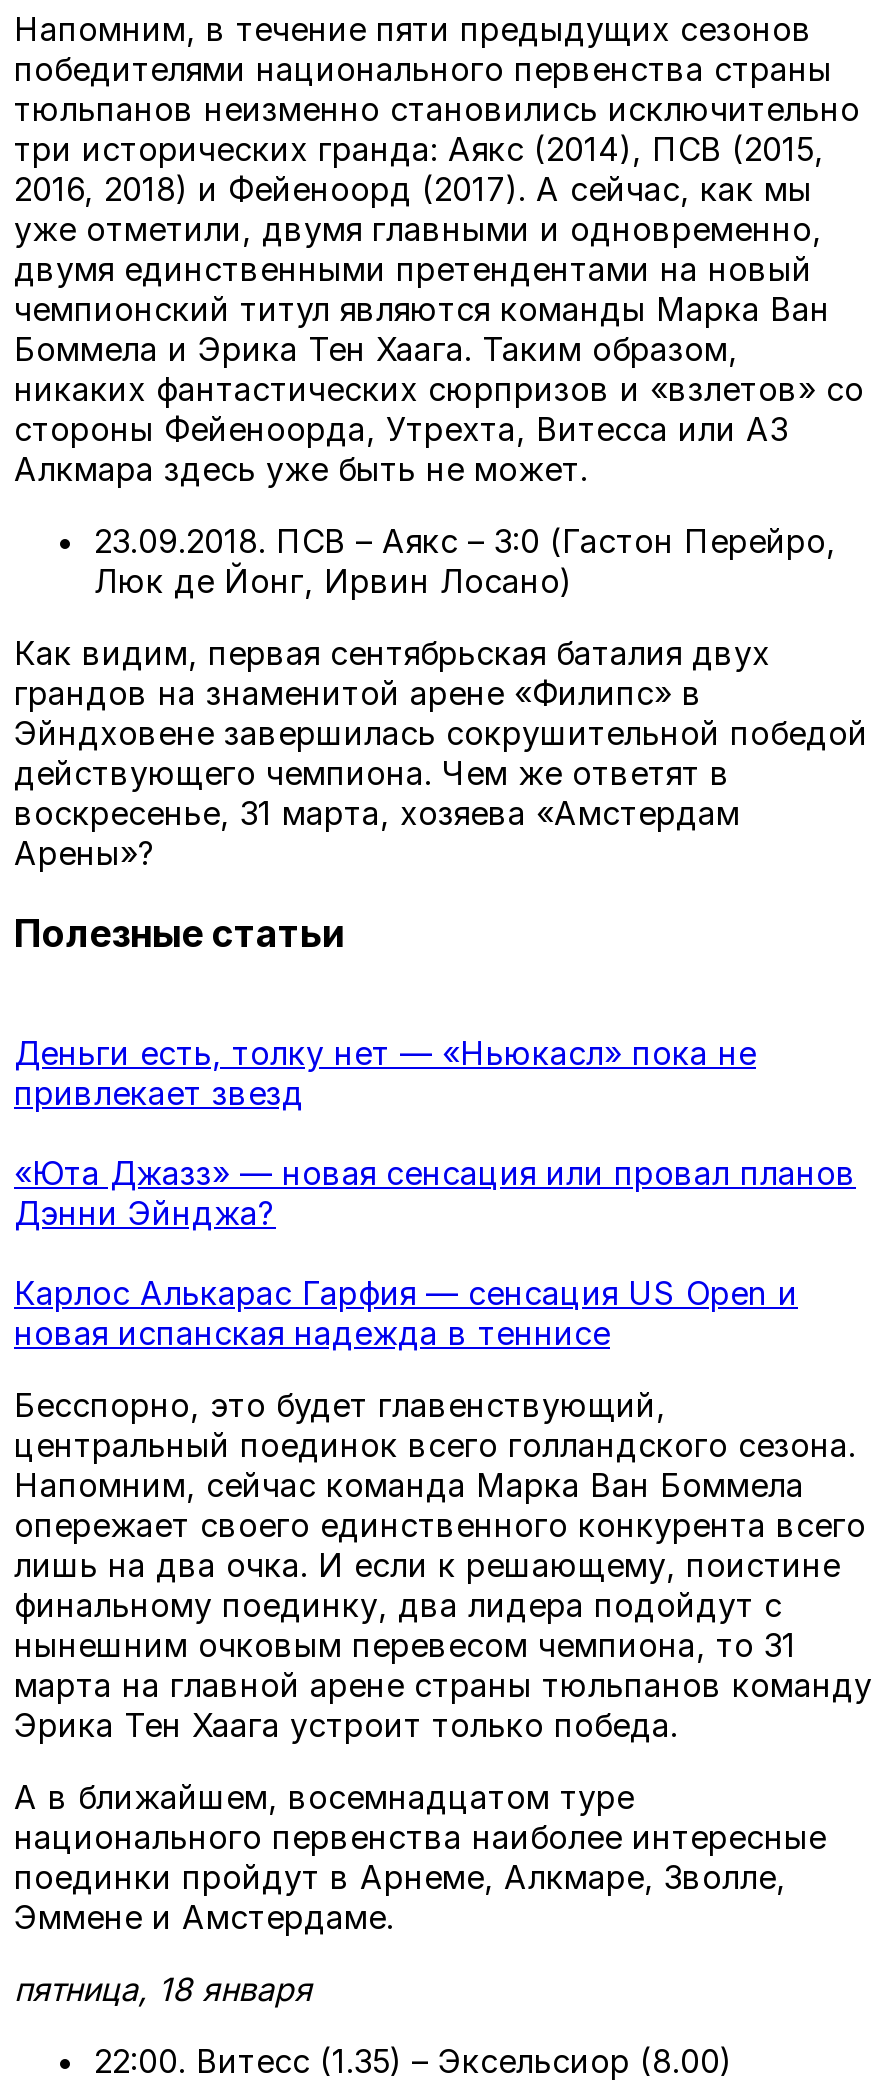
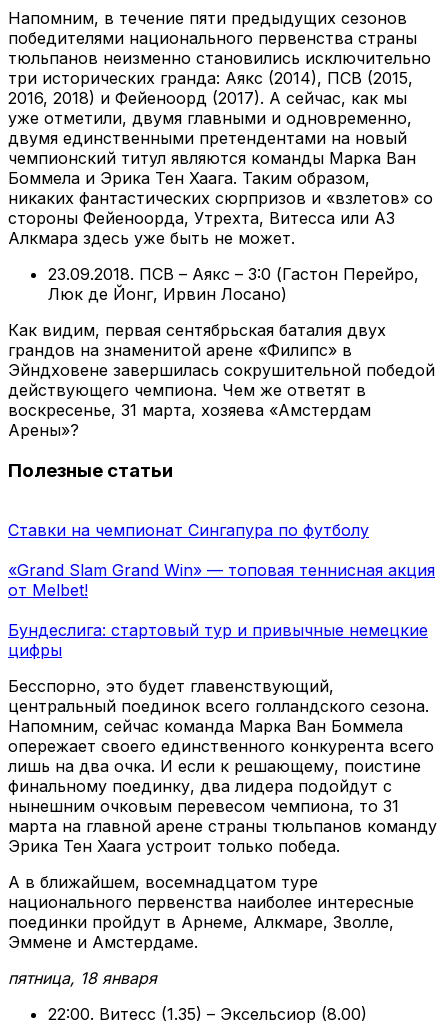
[14,1034,756,1114] Деньги есть, толку нет — «Ньюкасл» пока не | привлекает звезд -> [8,520,369,540] Ставки на чемпионат Сингапура по футболу
[14,1154,856,1234] «Юта Джазз» — новая сенсация или провал планов | Дэнни Эйнджа? -> [8,560,435,600] «Grand Slam Grand Win» — топовая теннисная акция | от Melbet!
[14,1274,798,1354] Карлос Алькарас Гарфия — сенсация US Open и | новая испанская надежда в теннисе -> [8,620,428,660] Бундеслига: стартовый тур и привычные немецкие | цифры

